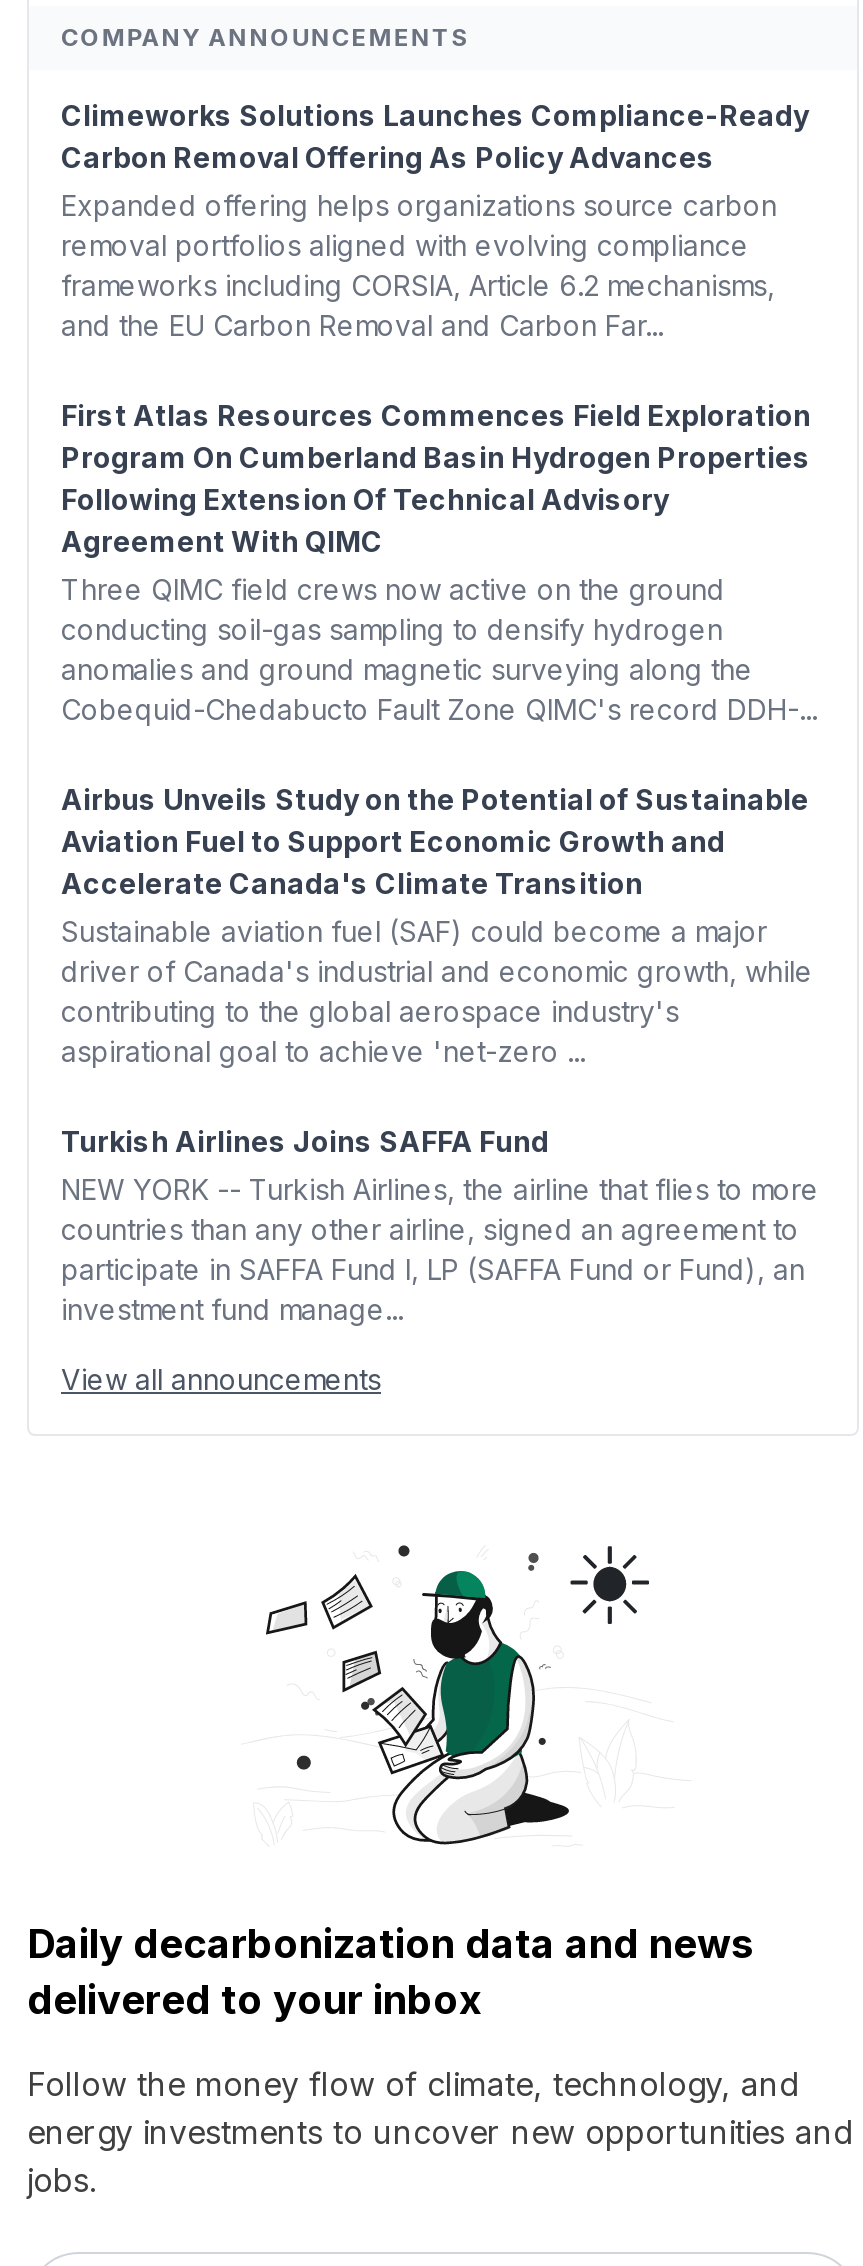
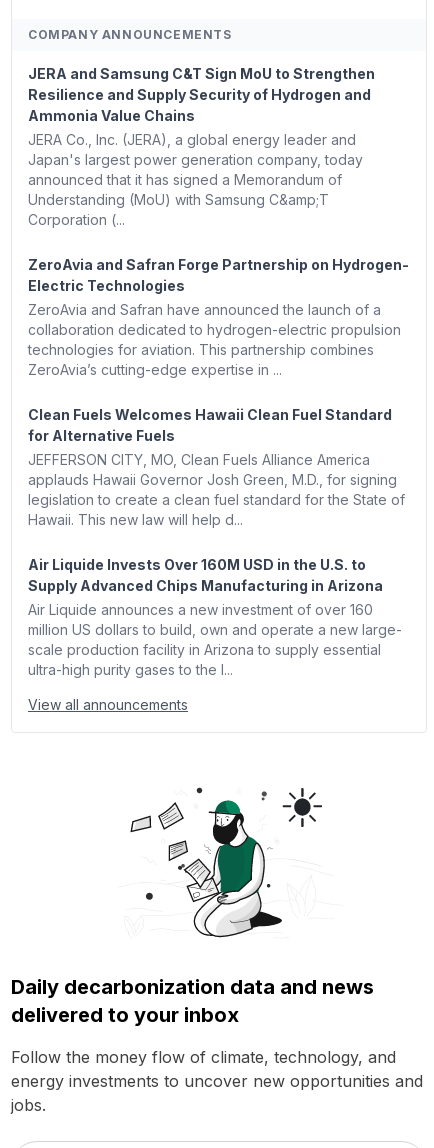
[61,98,809,342] Climeworks Solutions Launches Compliance-Ready | Carbon Removal Offering As Policy Advances | Expanded offering helps organizations source carbon | removal portfolios aligned with evolving compliance | frameworks including CORSIA, Article 6.2 mechanisms, | and the EU Carbon Removal and Carbon Far... -> [28,65,375,228] JERA and Samsung C&T Sign MoU to Strengthen | Resilience and Supply Security of Hydrogen and | Ammonia Value Chains | JERA Co., Inc. (JERA), a global energy leader and | Japan's largest power generation company, today | announced that it has signed a Memorandum of | Understanding (MoU) with Samsung C&amp;T | Corporation (...
[61,398,817,726] First Atlas Resources Commences Field Exploration | Program On Cumberland Basin Hydrogen Properties | Following Extension Of Technical Advisory | Agreement With QIMC | Three QIMC field crews now active on the ground | conducting soil-gas sampling to densify hydrogen | anomalies and ground magnetic surveying along the | Cobequid-Chedabucto Fault Zone QIMC's record DDH-... -> [28,256,409,378] ZeroAvia and Safran Forge Partnership on Hydrogen- | Electric Technologies | ZeroAvia and Safran have announced the launch of a | collaboration dedicated to hydrogen-electric propulsion | technologies for aviation. This partnership combines | ZeroAvia’s cutting-edge expertise in ...
[61,782,813,1068] Airbus Unveils Study on the Potential of Sustainable | Aviation Fuel to Support Economic Growth and | Accelerate Canada's Climate Transition | Sustainable aviation fuel (SAF) could become a major | driver of Canada's industrial and economic growth, while | contributing to the global aerospace industry's | aspirational goal to achieve 'net-zero ... -> [28,406,405,528] Clean Fuels Welcomes Hawaii Clean Fuel Standard | for Alternative Fuels | JEFFERSON CITY, MO, Clean Fuels Alliance America | applauds Hawaii Governor Josh Green, M.D., for signing | legislation to create a clean fuel standard for the State of | Hawaii. This new law will help d...
[61,1124,819,1326] Turkish Airlines Joins SAFFA Fund | NEW YORK -- Turkish Airlines, the airline that flies to more | countries than any other airline, signed an agreement to | participate in SAFFA Fund I, LP (SAFFA Fund or Fund), an | investment fund manage... -> [28,556,402,678] Air Liquide Invests Over 160M USD in the U.S. to | Supply Advanced Chips Manufacturing in Arizona | Air Liquide announces a new investment of over 160 | million US dollars to build, own and operate a new large- | scale production facility in Arizona to supply essential | ultra-high purity gases to the l...

